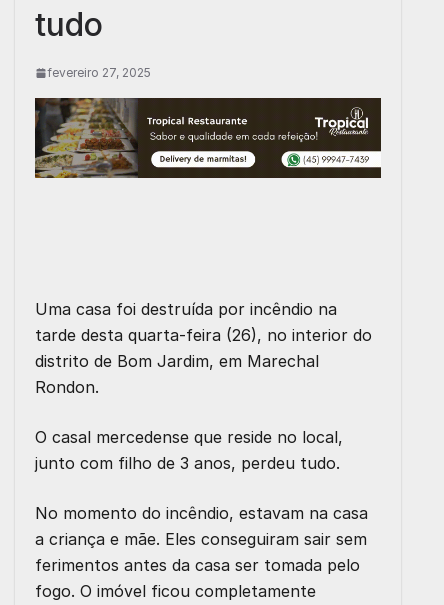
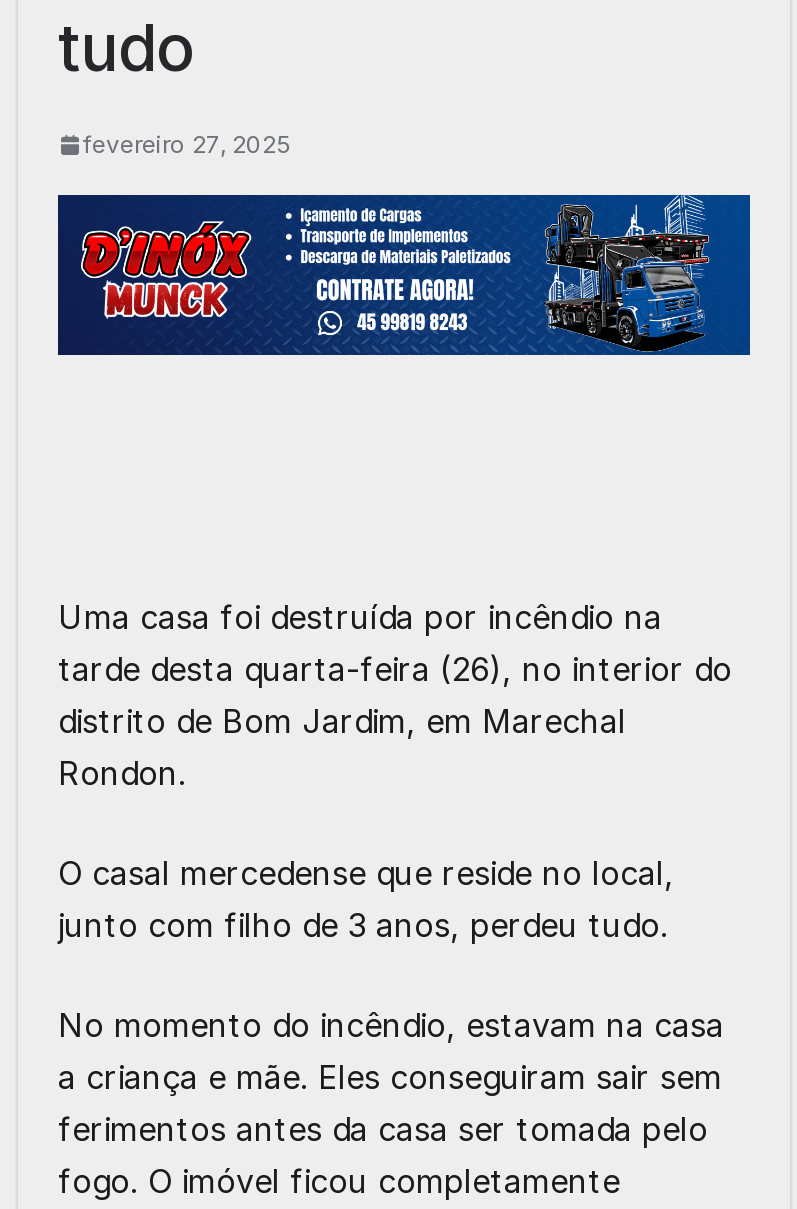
[34,97,382,179] [image] -> [56,193,752,357] [image]

